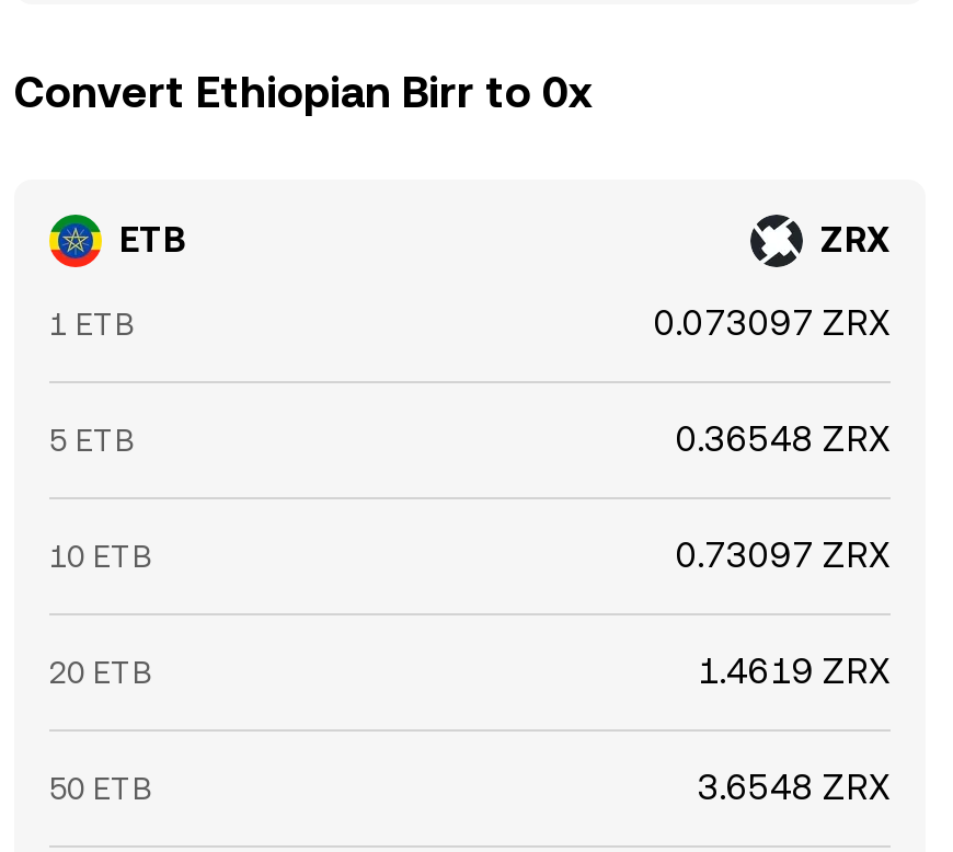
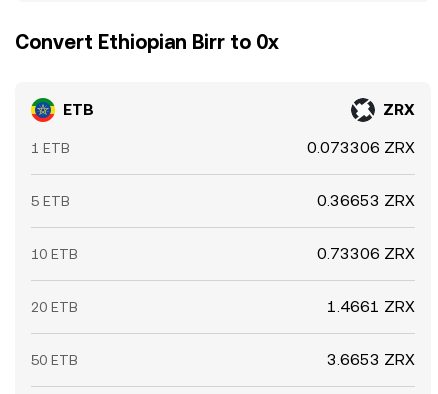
[654,302,891,344] 0.073097 ZRX -> [307,138,415,157] 0.073306 ZRX
[676,418,891,460] 0.36548 ZRX -> [317,191,415,210] 0.36653 ZRX
[676,534,891,576] 0.73097 ZRX -> [317,244,415,263] 0.73306 ZRX
[698,650,891,692] 1.4619 ZRX -> [327,297,415,316] 1.4661 ZRX
[698,767,891,808] 3.6548 ZRX -> [327,350,415,369] 3.6653 ZRX

